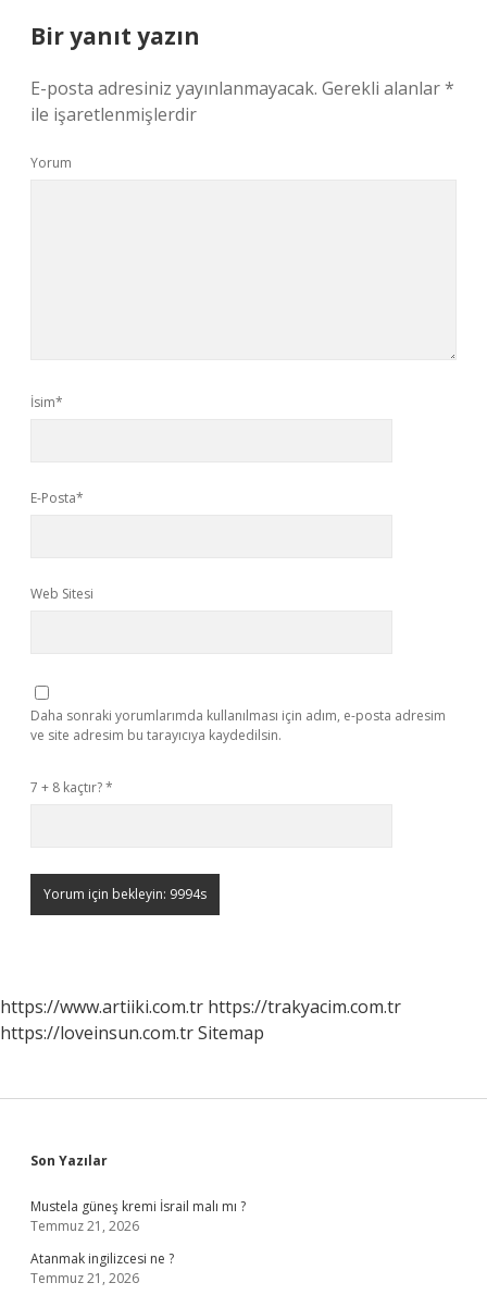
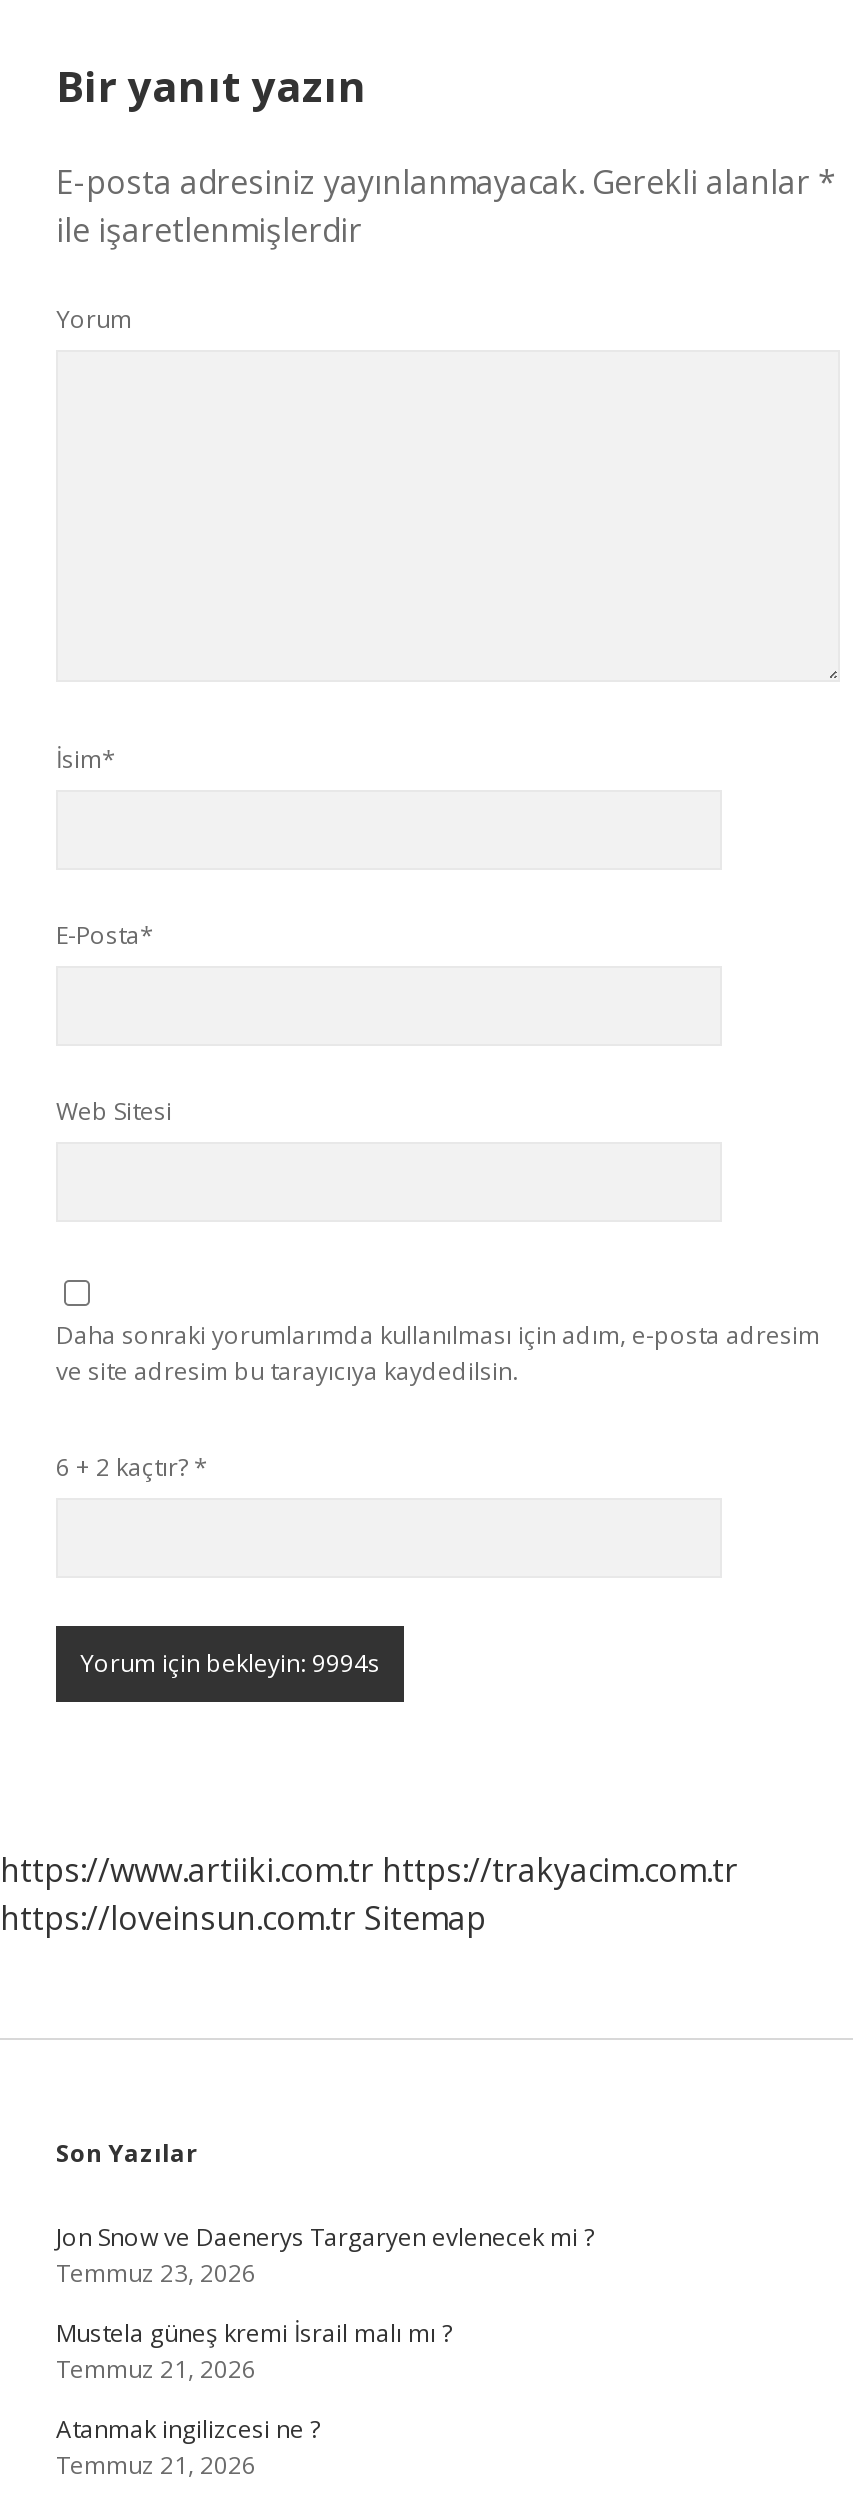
[30,778,113,797] 7 + 8 kaçtır? * -> [56,1450,208,1484] 6 + 2 kaçtır? *
none -> [56,2220,594,2290] Jon Snow ve Daenerys Targaryen evlenecek mi ? | Temmuz 23, 2026

